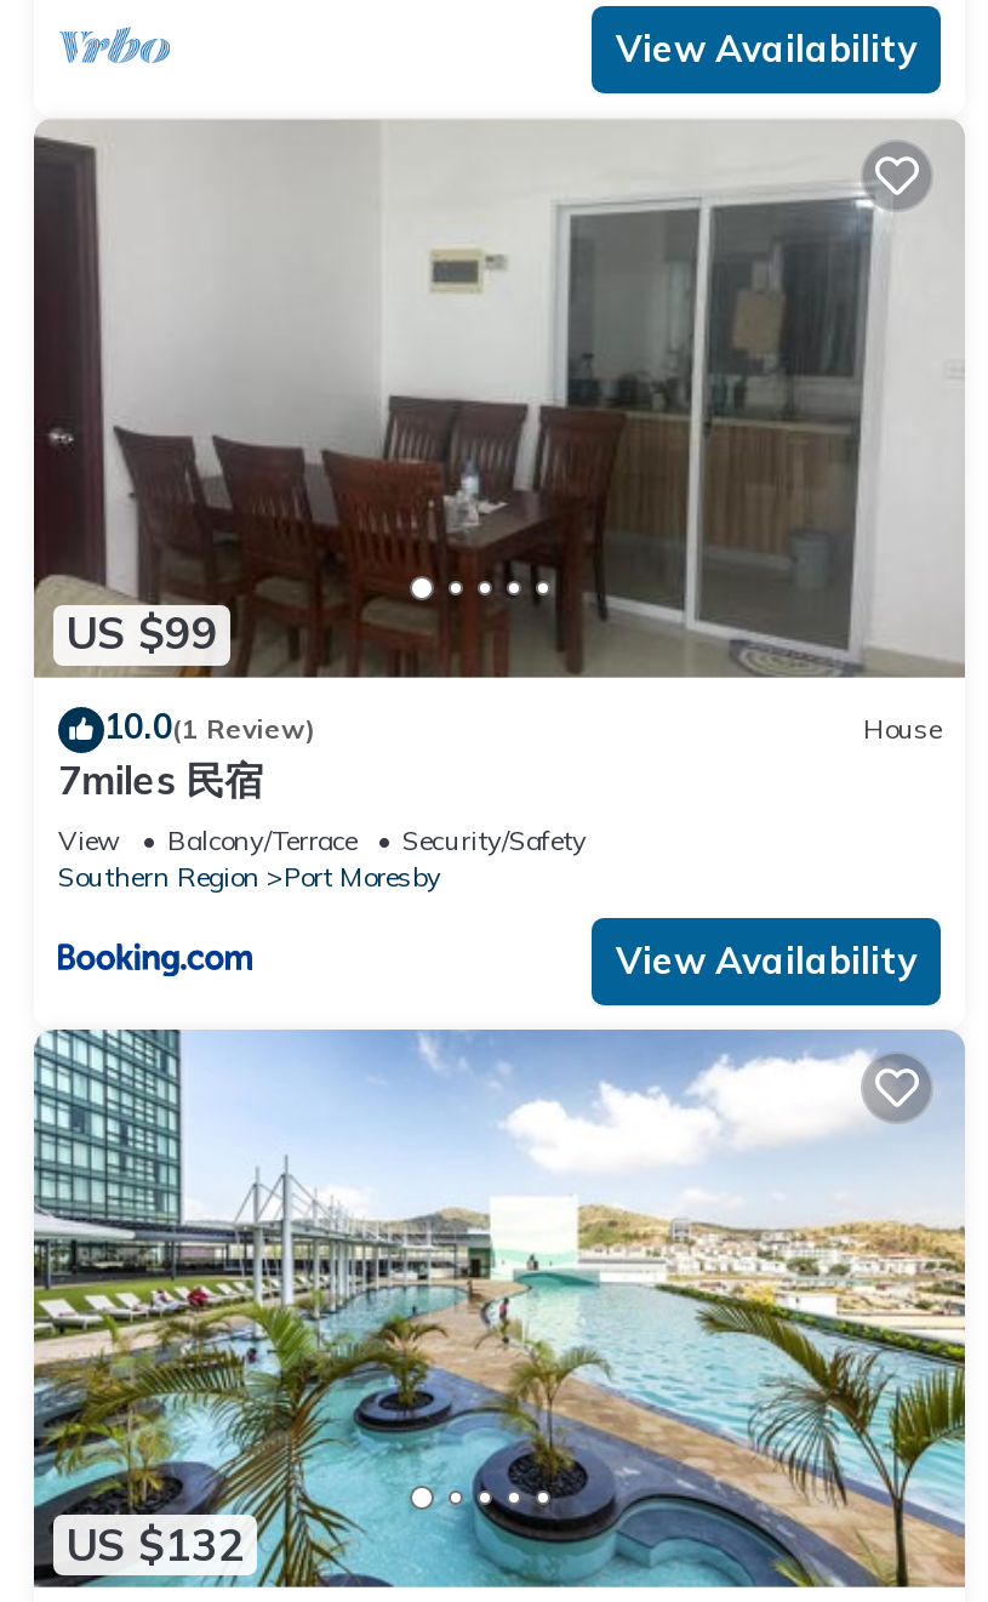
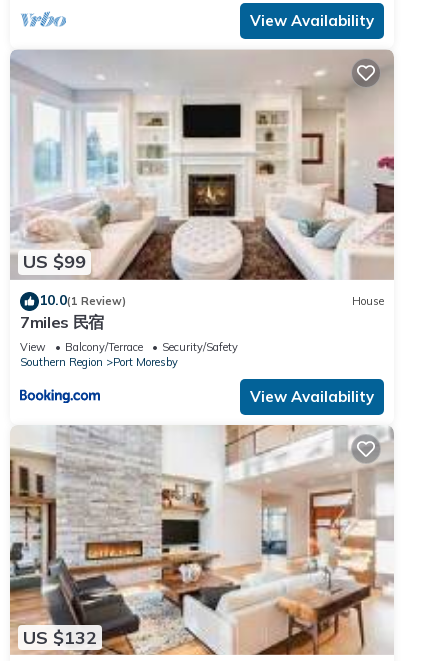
[32,125,965,678] [image] -> [10,51,395,280] [image]
[32,1027,967,1590] [image] -> [9,424,394,656] [image]

